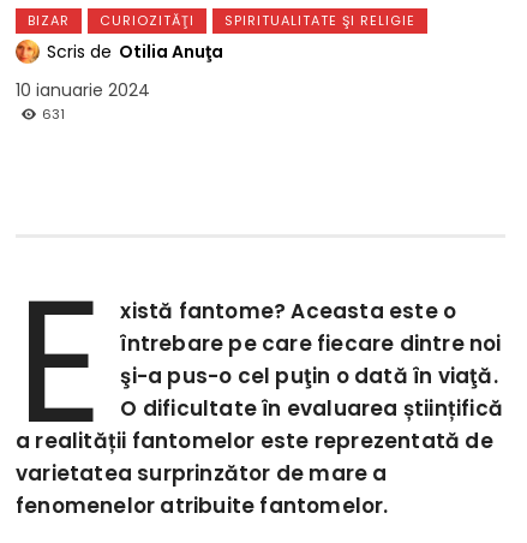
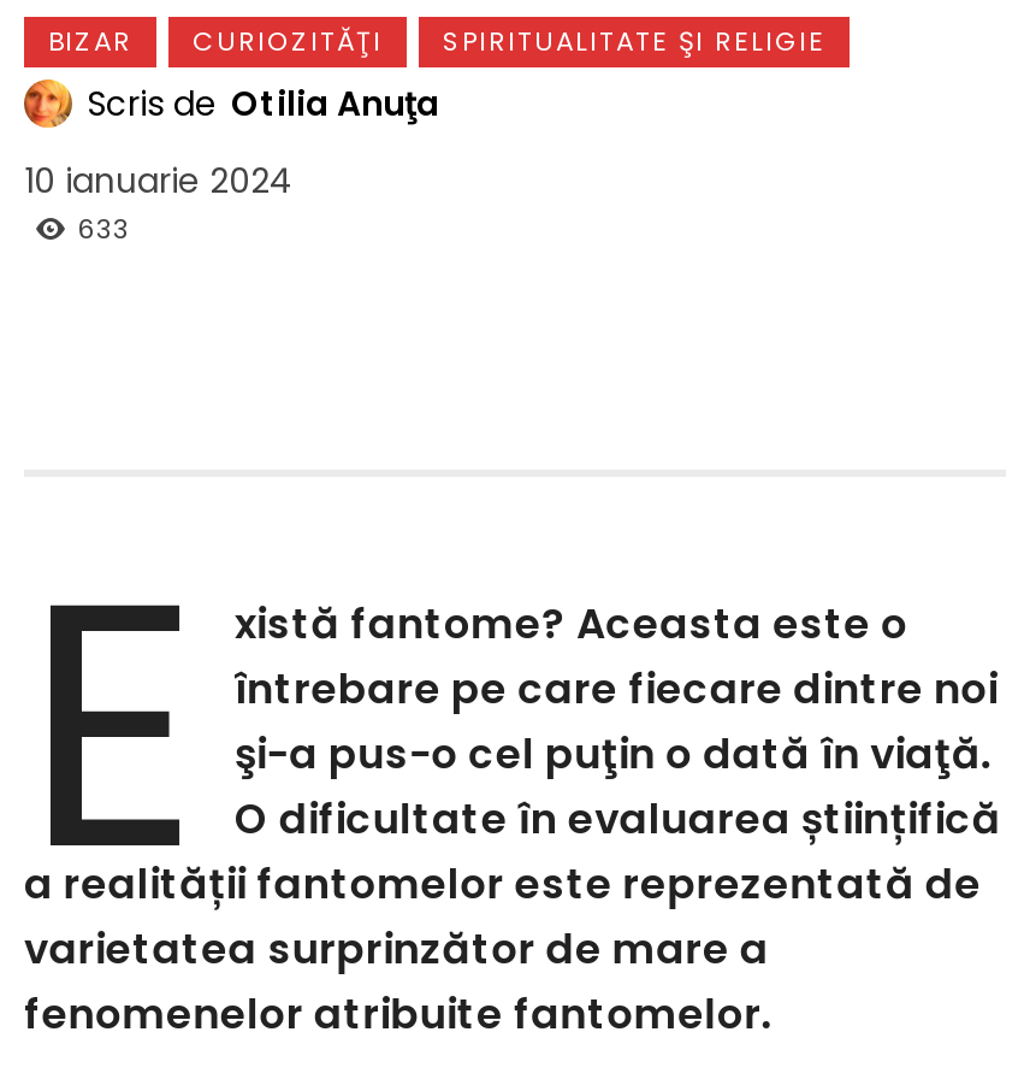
[42,104,65,123] 631 -> [77,209,130,247] 633

